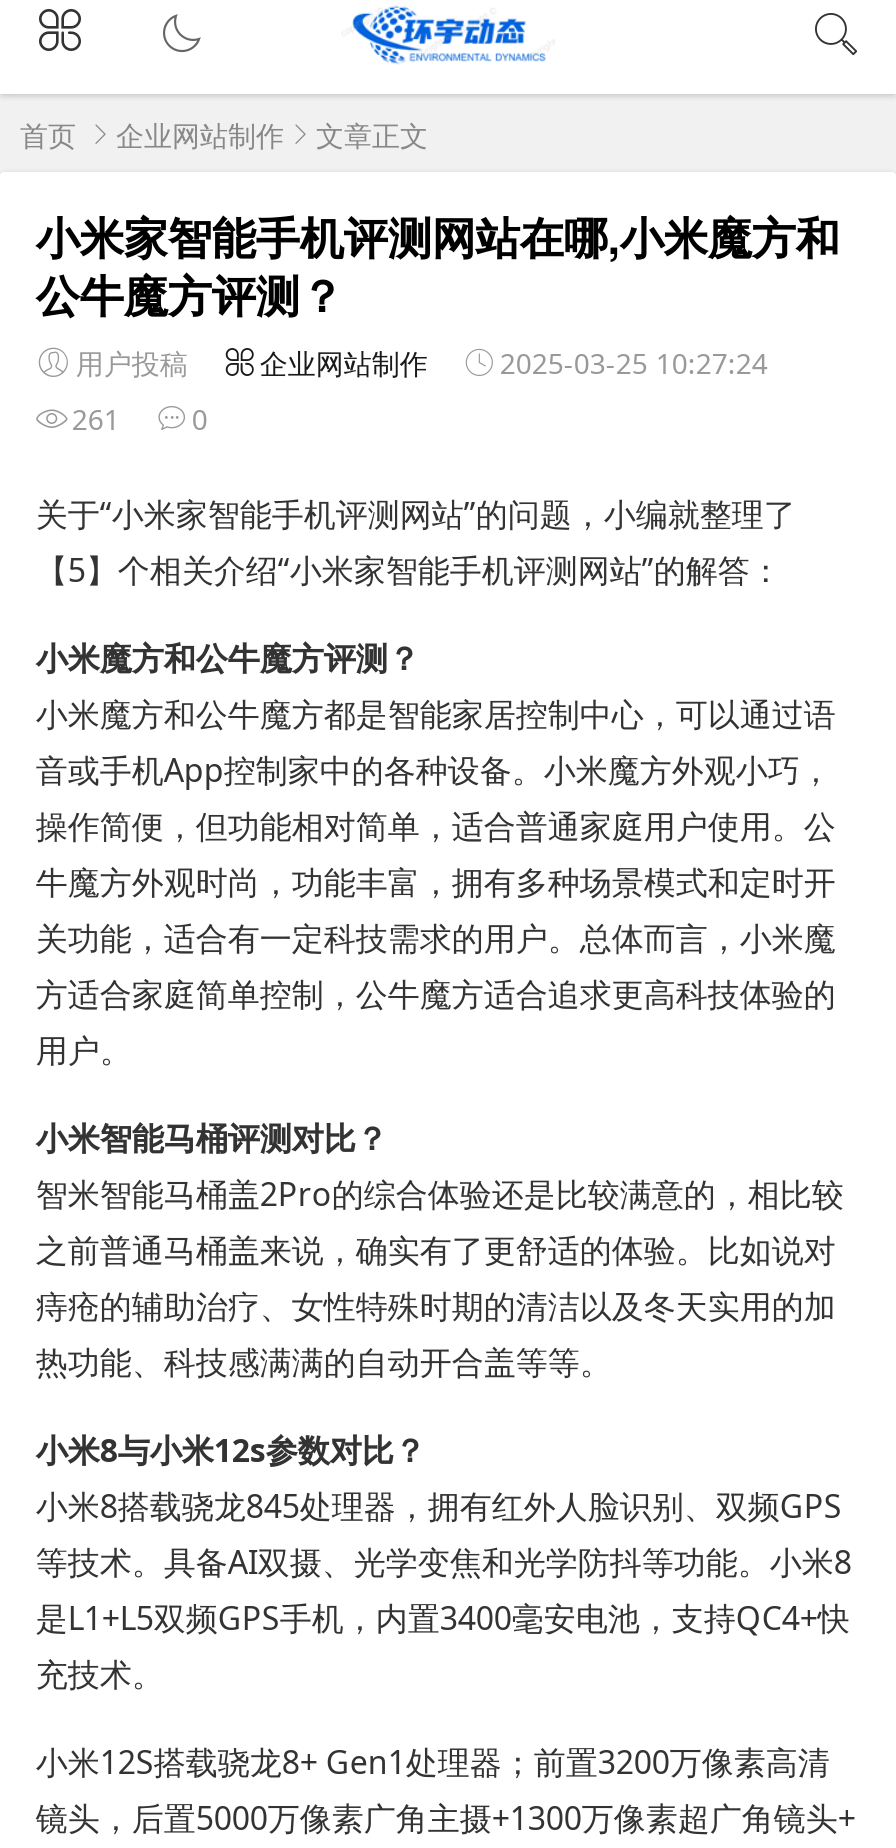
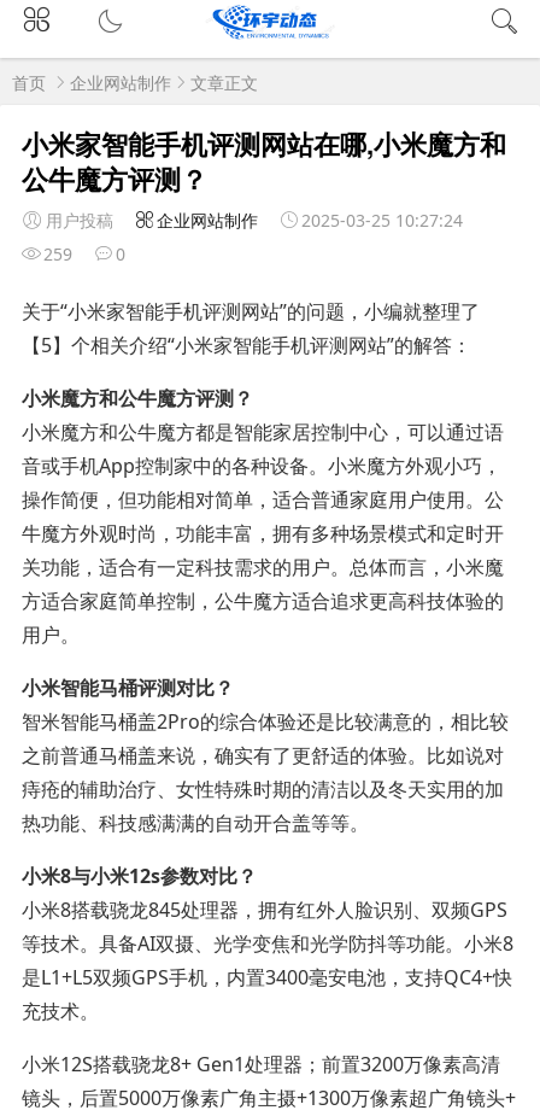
[72,400,208,438] 261 0 -> [43,242,125,265] 259 0

